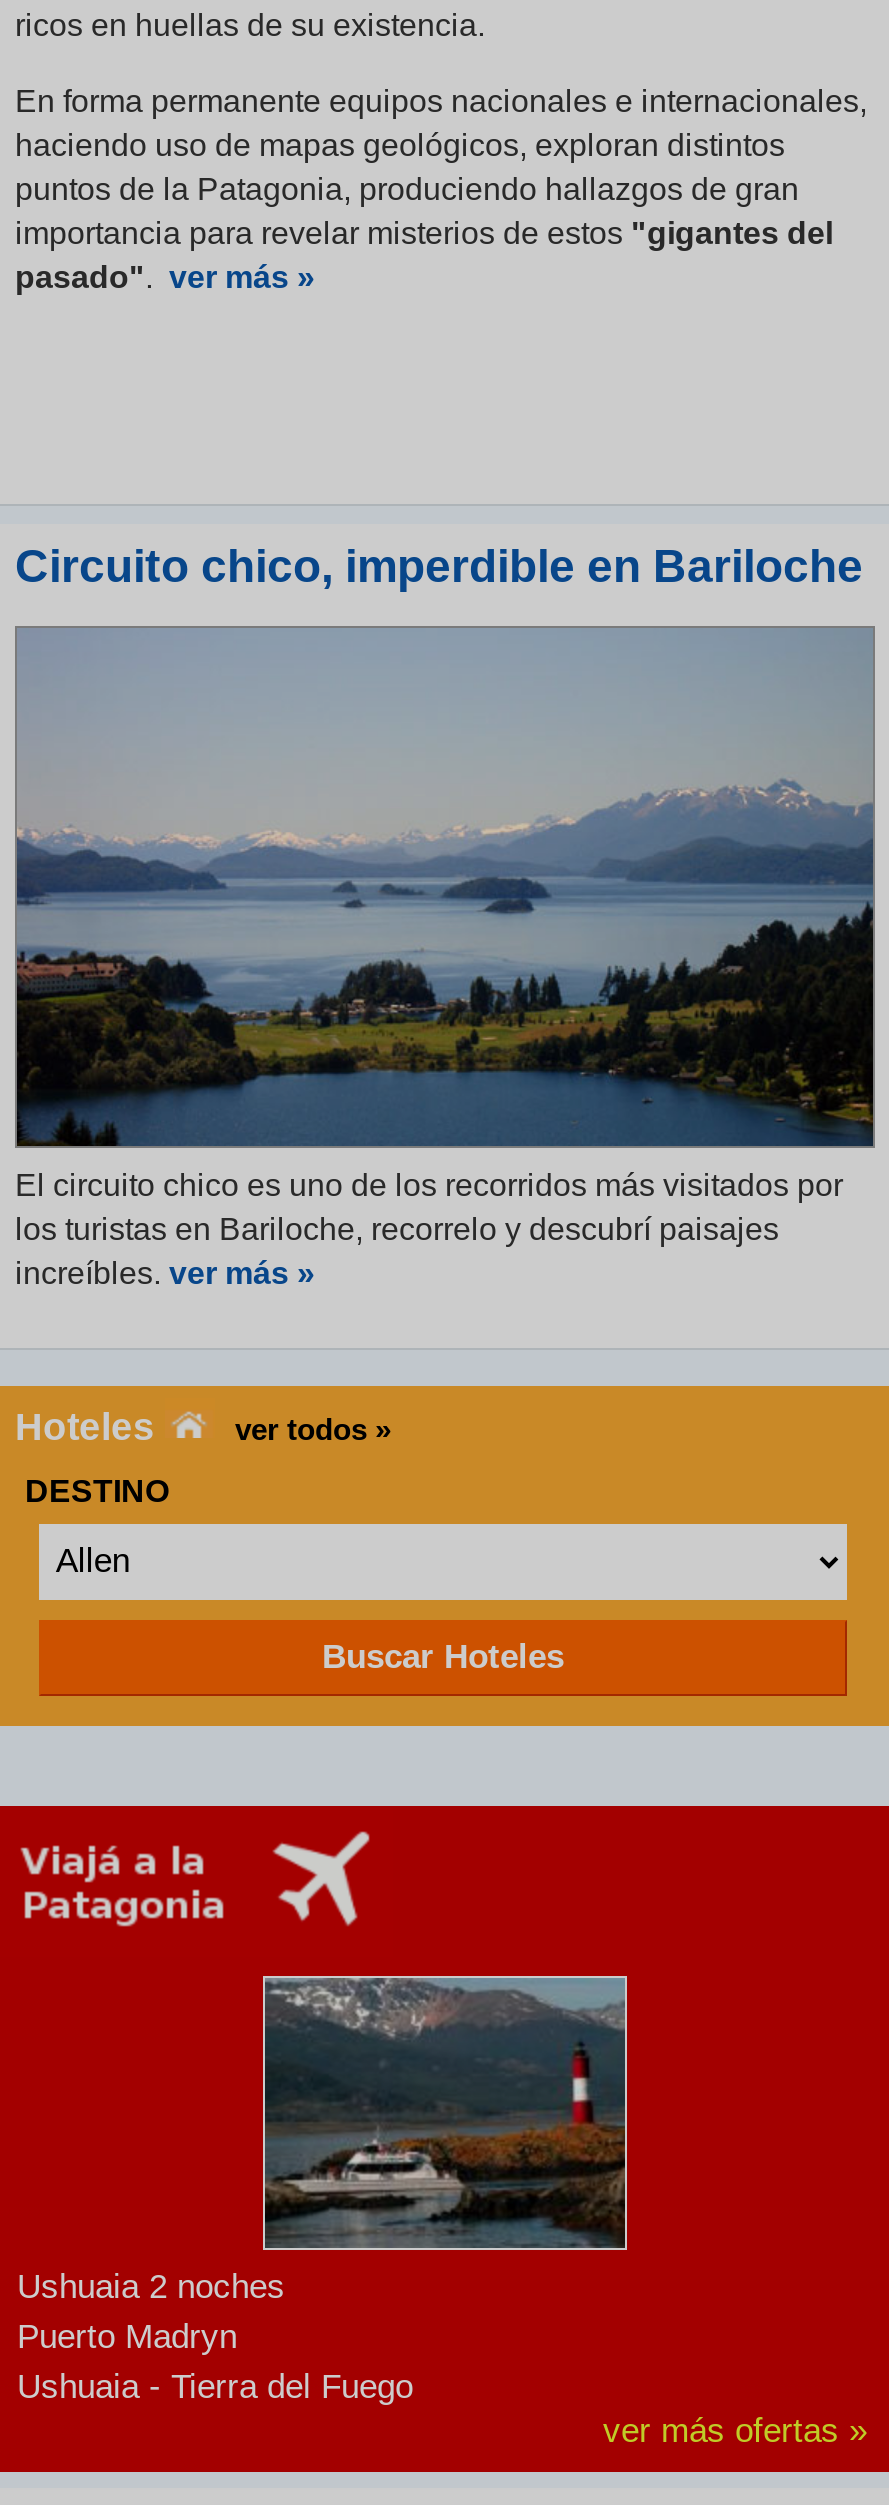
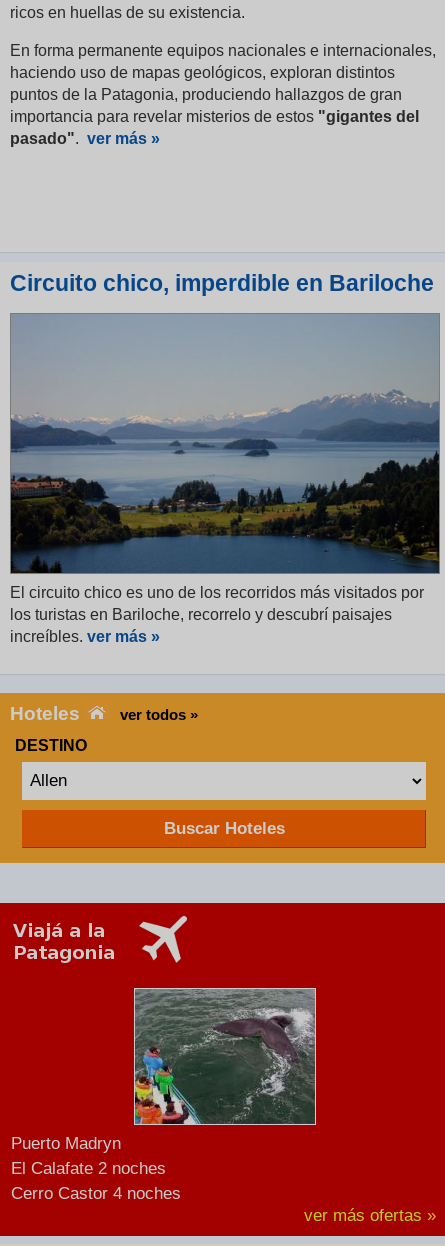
[263,1980,627,2250] [image] -> [134,989,316,1125] [image]
[17,2268,285,2306] Ushuaia 2 noches -> none
moved [17,2318,237,2356] -> [11,1134,121,1153]: Puerto Madryn
[17,2368,413,2406] Ushuaia - Tierra del Fuego -> [11,1159,181,1203] El Calafate 2 noches | Cerro Castor 4 noches

